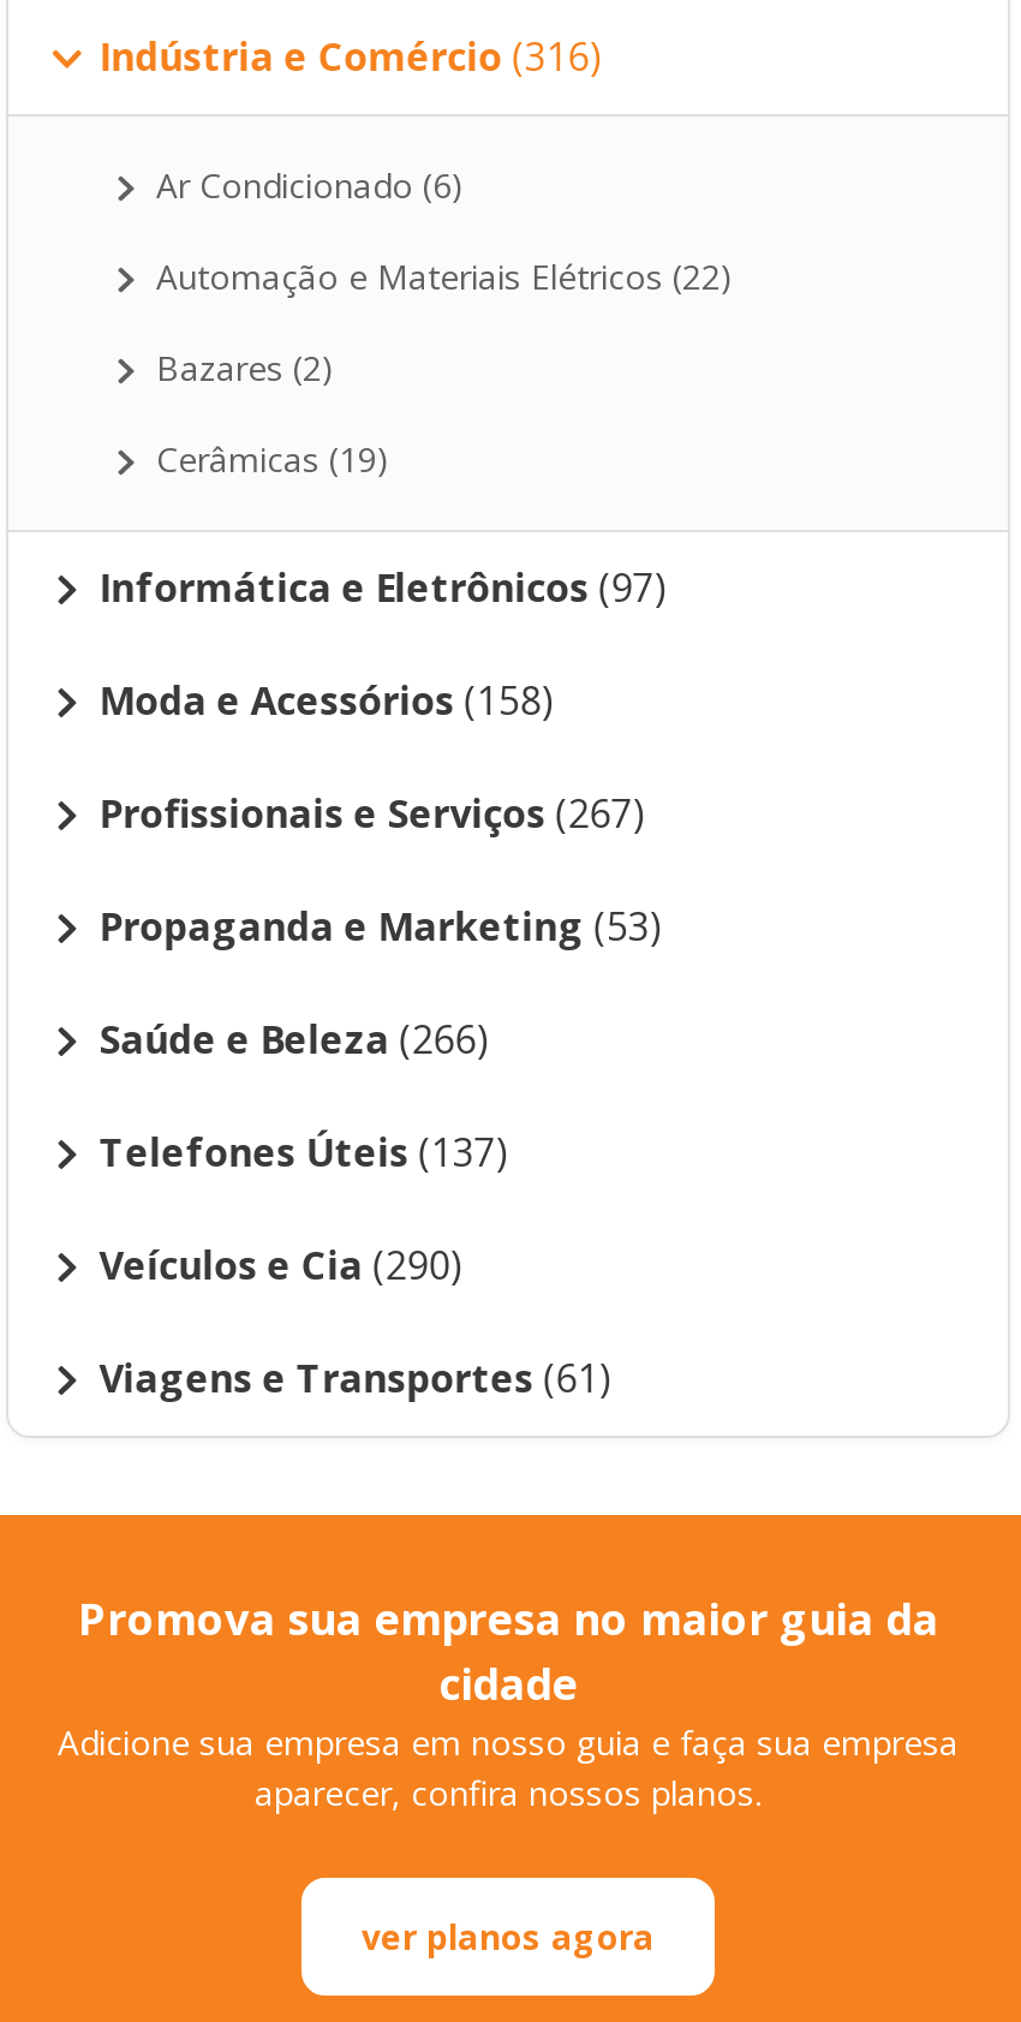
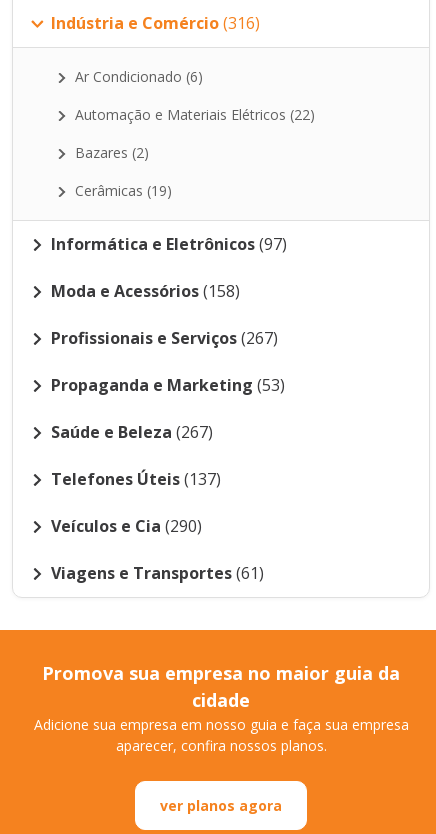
[90,1013,488,1066] Saúde e Beleza (266) -> [47,421,213,443] Saúde e Beleza (267)

